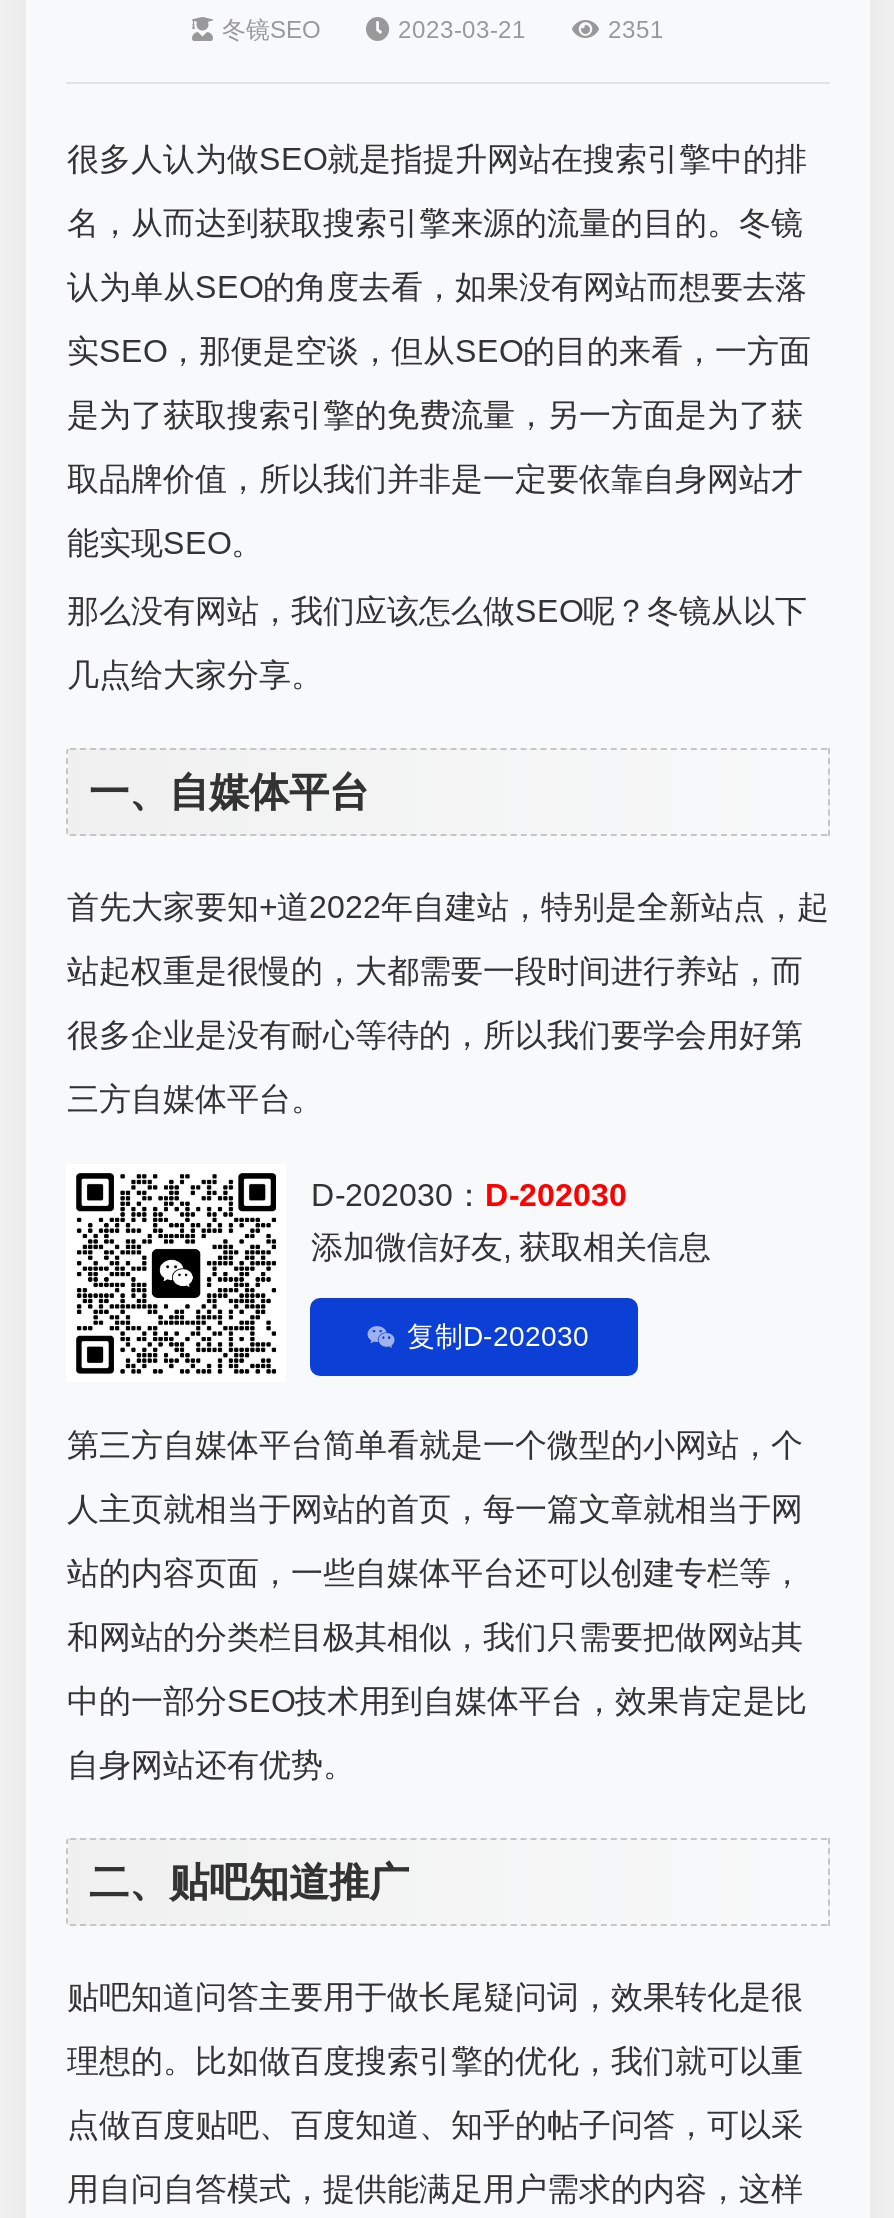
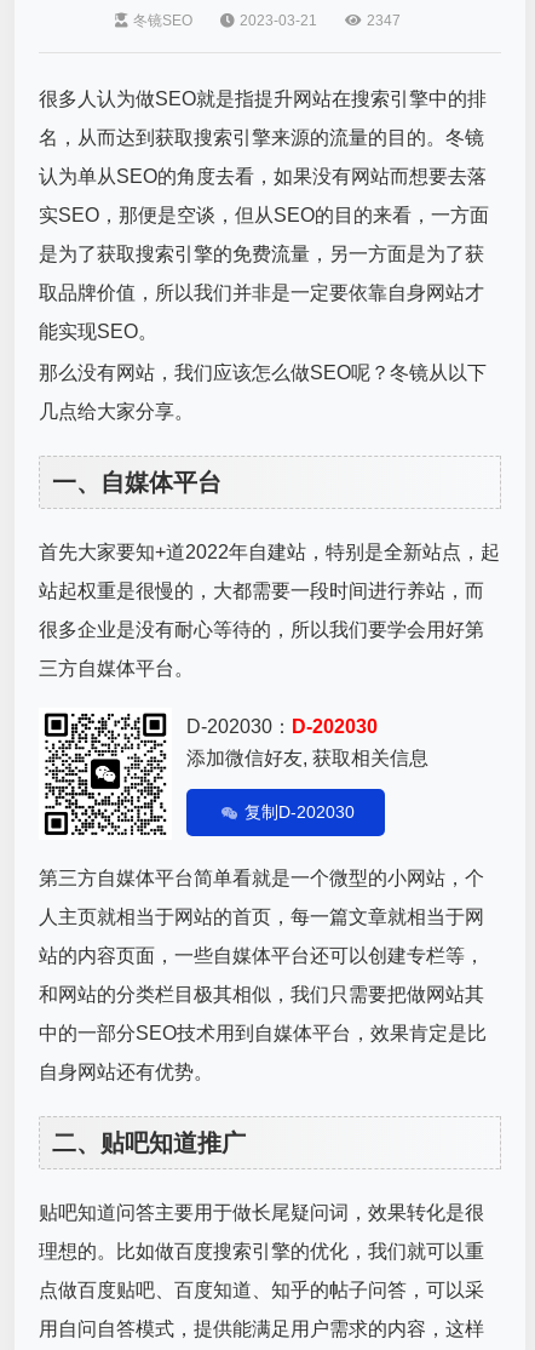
[608,16,664,44] 2351 -> [367,12,401,29] 2347

